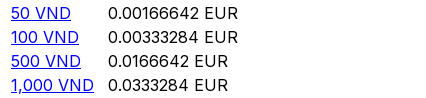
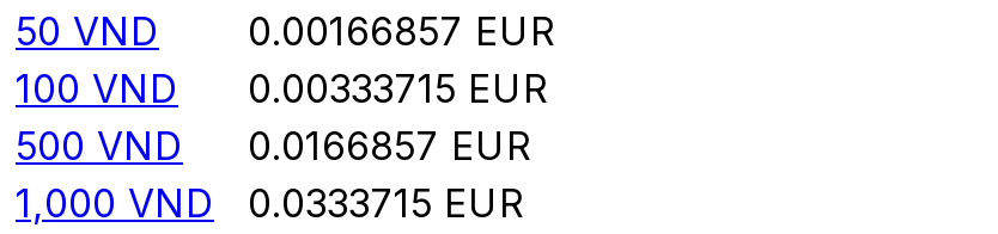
[11,3,238,23] 50 VND 0.00166642 EUR -> [16,7,556,54] 50 VND 0.00166857 EUR
[11,27,238,47] 100 VND 0.00333284 EUR -> [16,64,549,112] 100 VND 0.00333715 EUR
[11,51,228,71] 500 VND 0.0166642 EUR -> [16,121,533,169] 500 VND 0.0166857 EUR
[11,75,228,95] 1,000 VND 0.0333284 EUR -> [16,179,525,226] 1,000 VND 0.0333715 EUR

